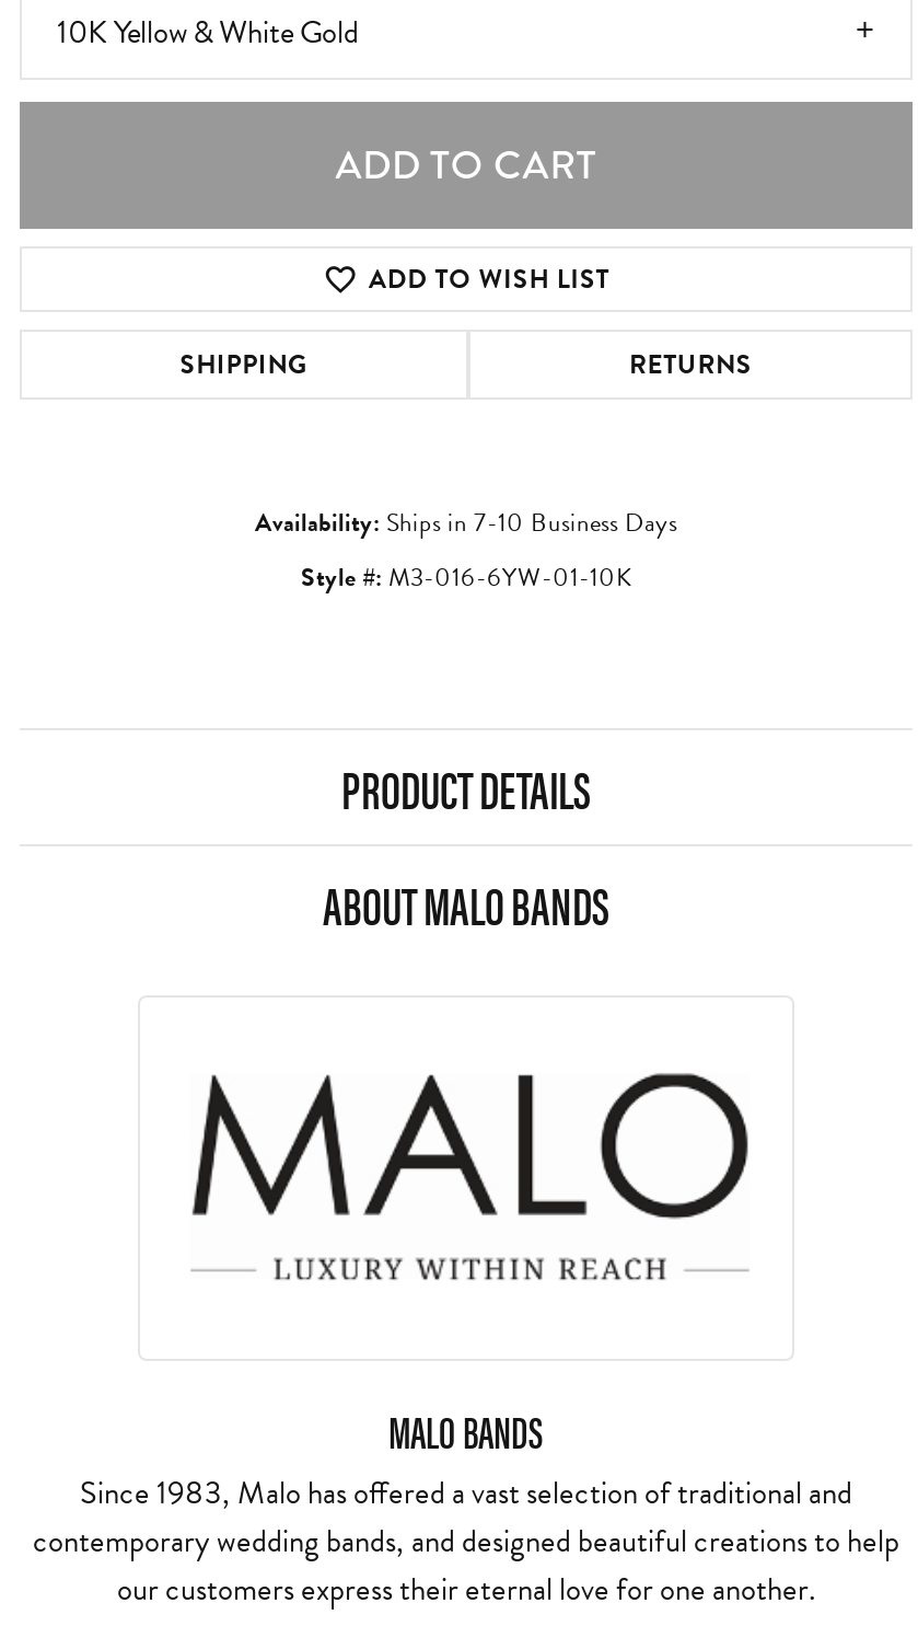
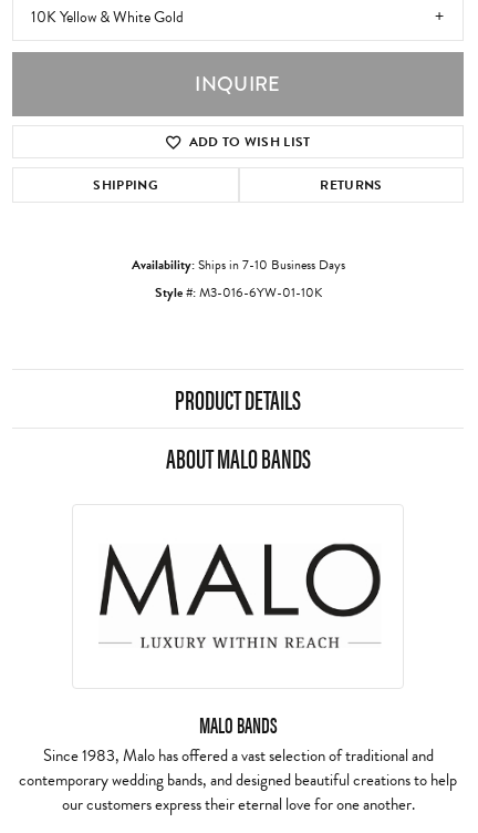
[335,138,597,195] ADD TO CART -> [195,70,281,99] INQUIRE

